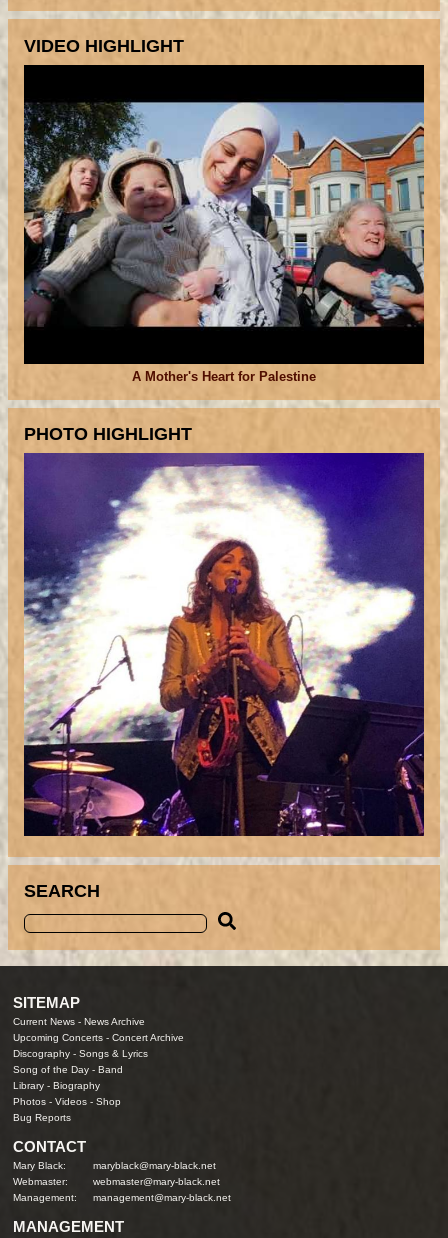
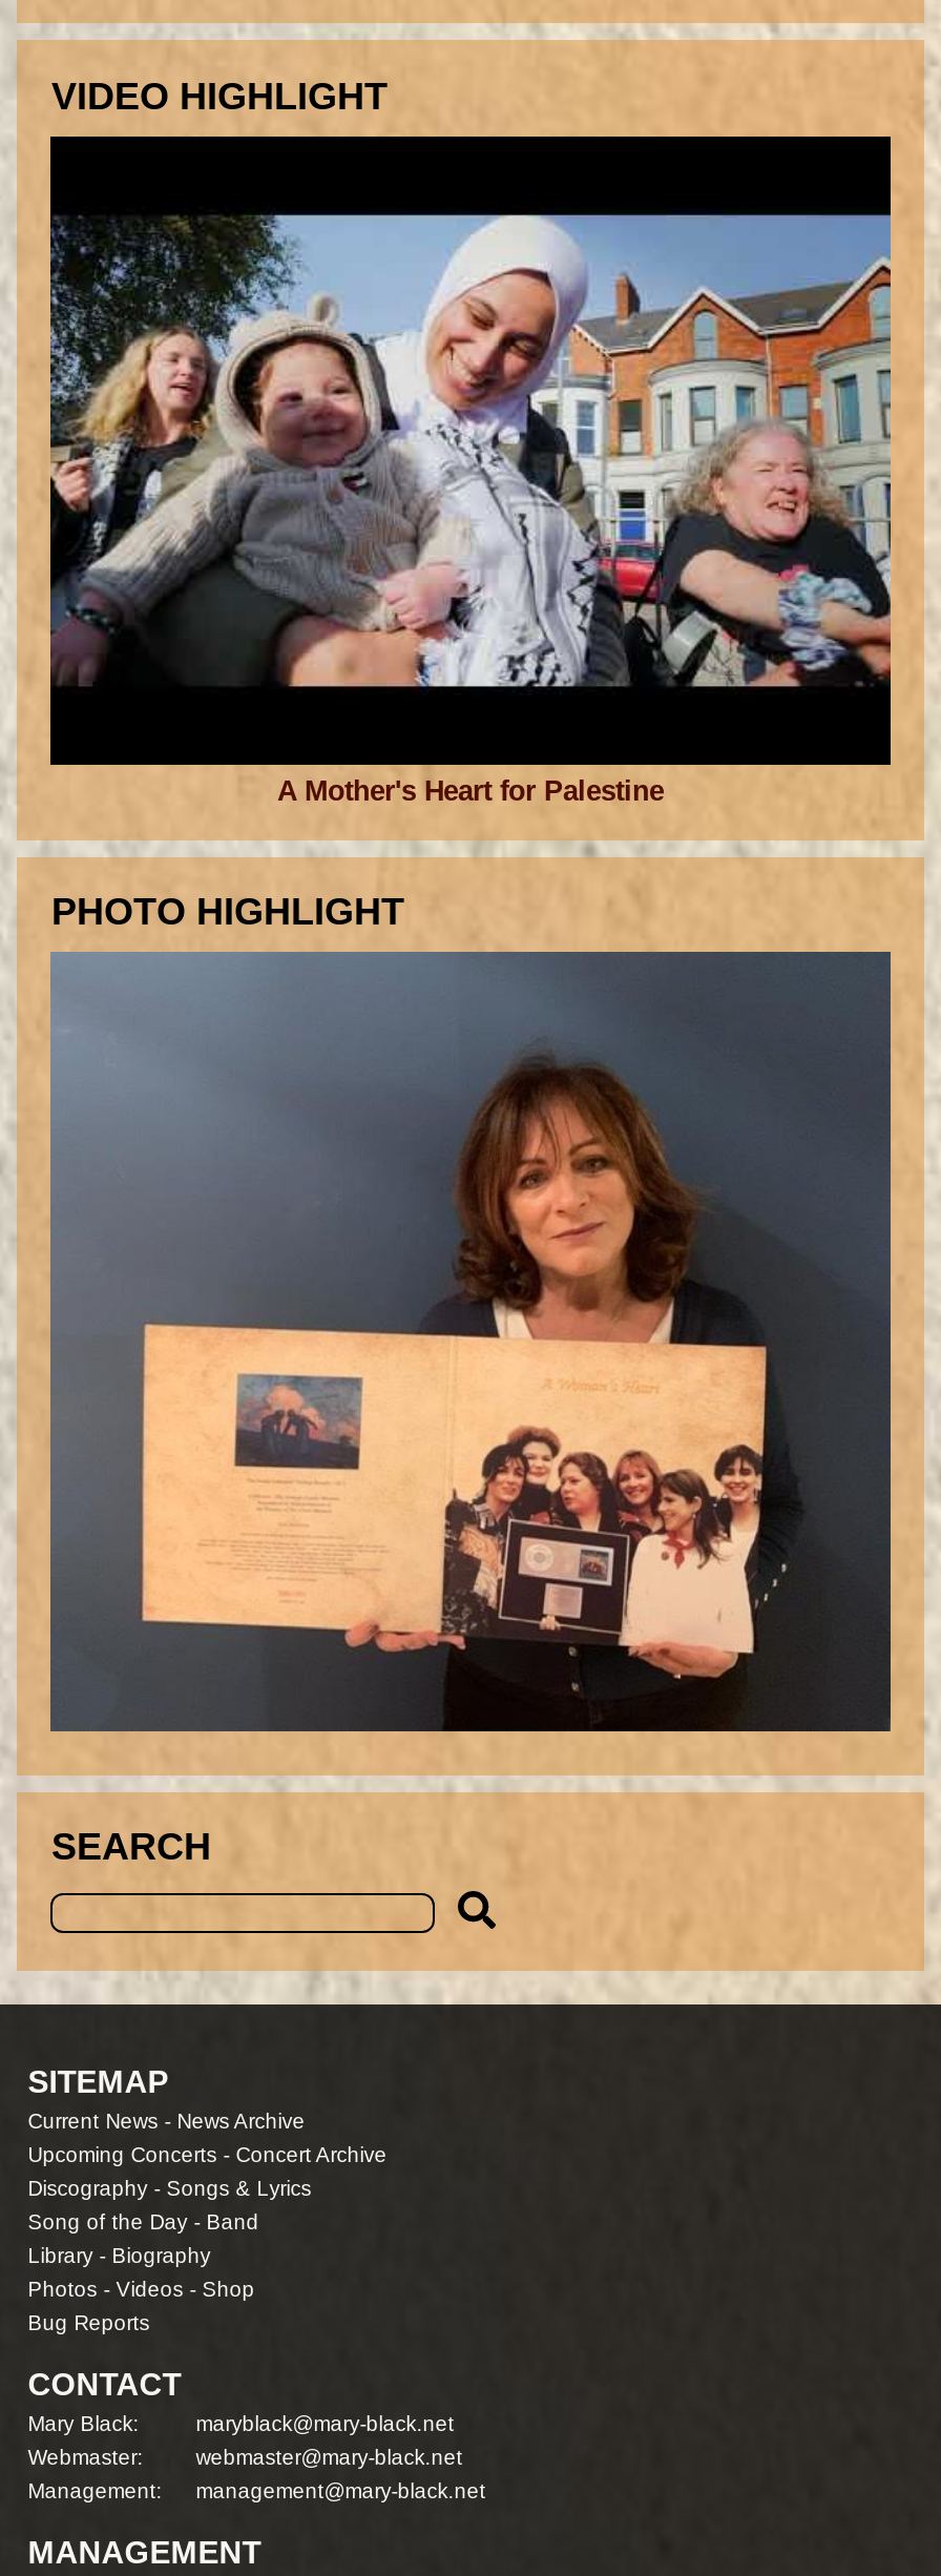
[23,453,424,836] [image] -> [48,952,888,1733] [image]

